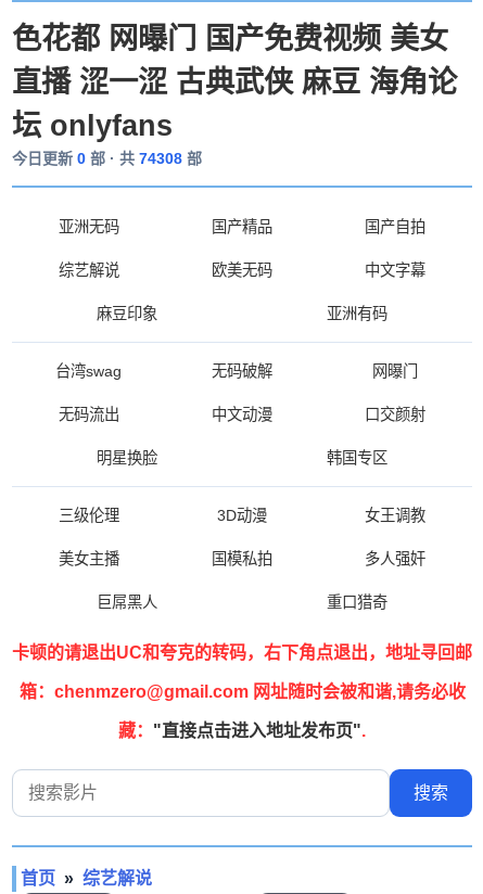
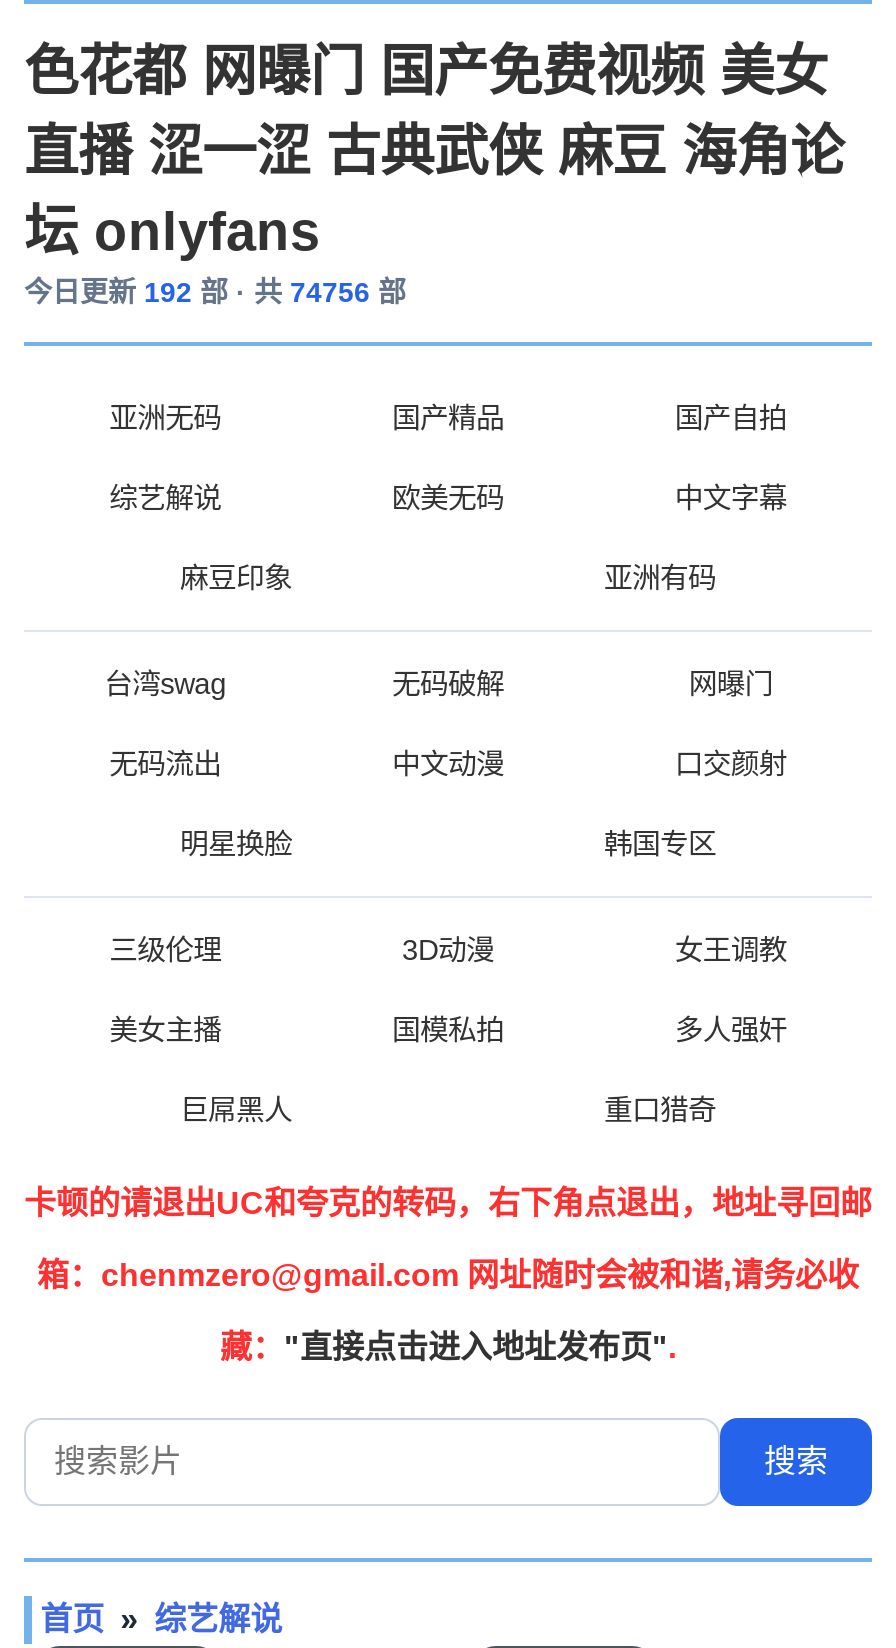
[12,150,202,167] 今日更新0部 · 共74308部 -> [24,276,406,308] 今日更新192部 · 共74756部

